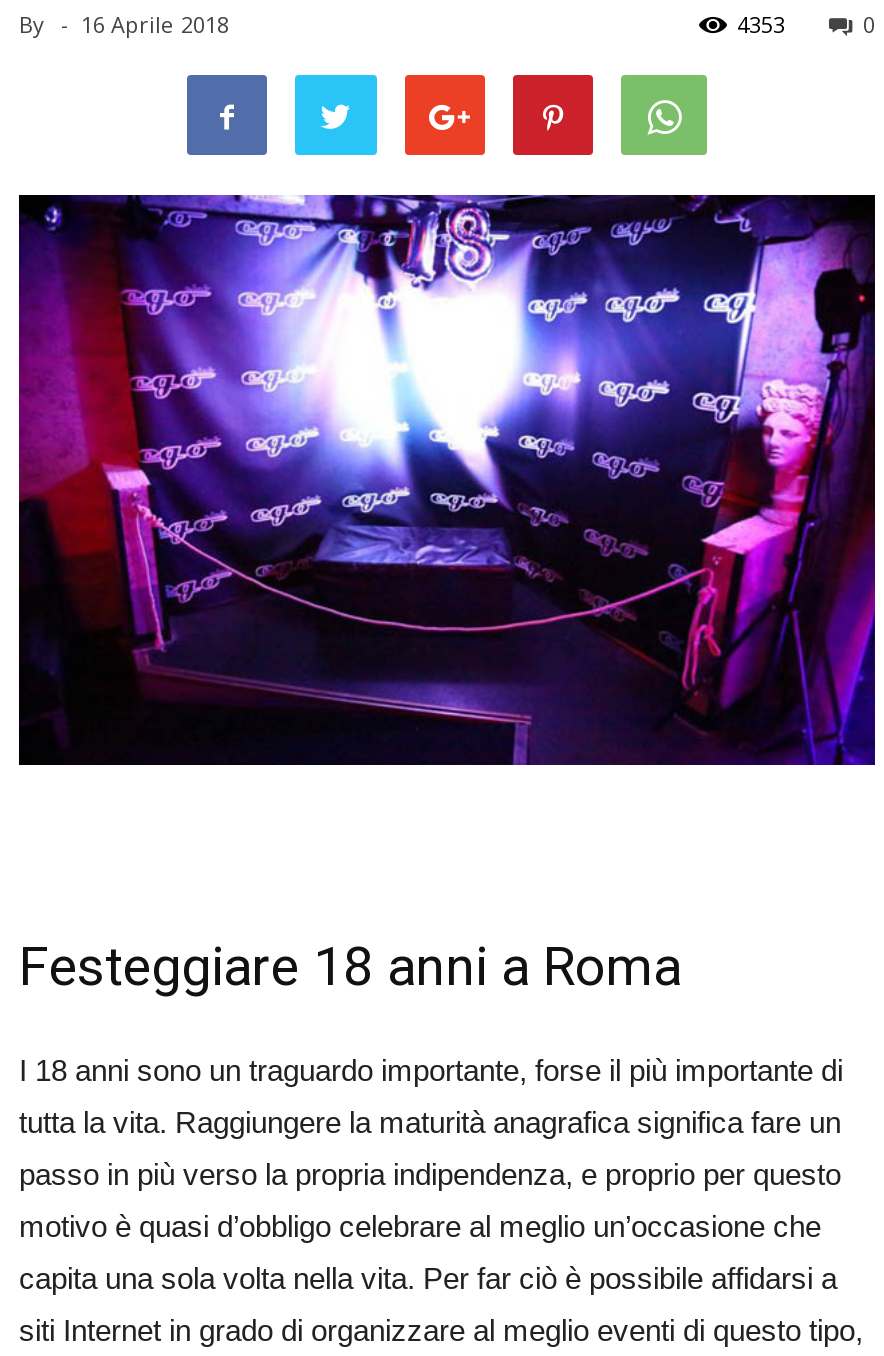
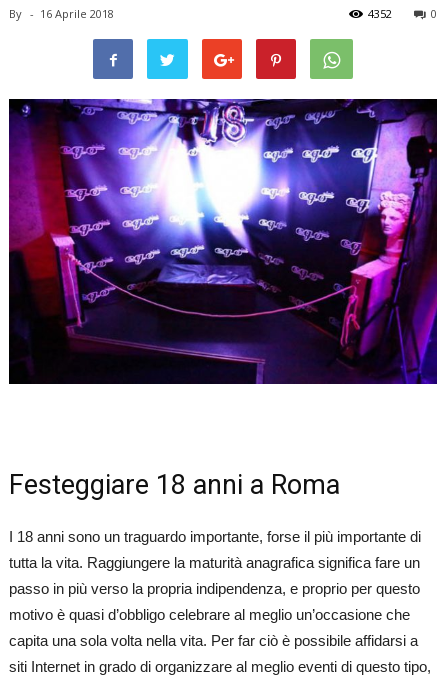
[737,9,785,39] 4353 -> [368,6,392,21] 4352

